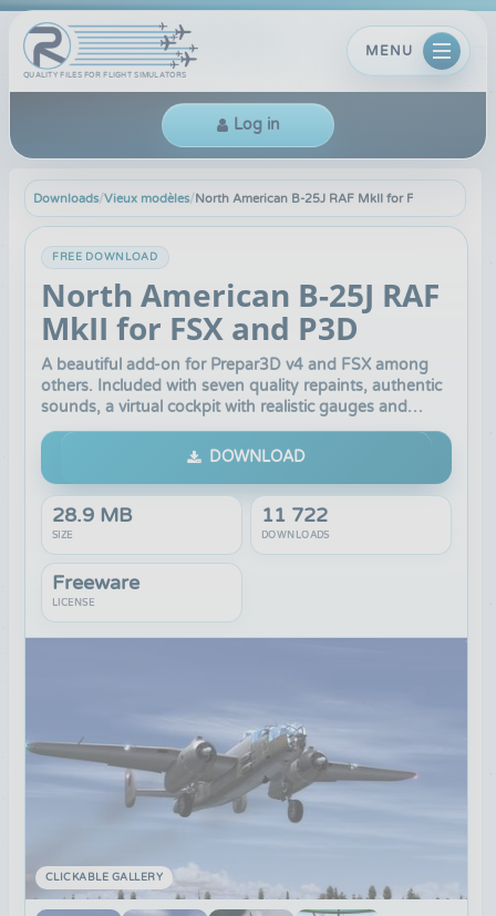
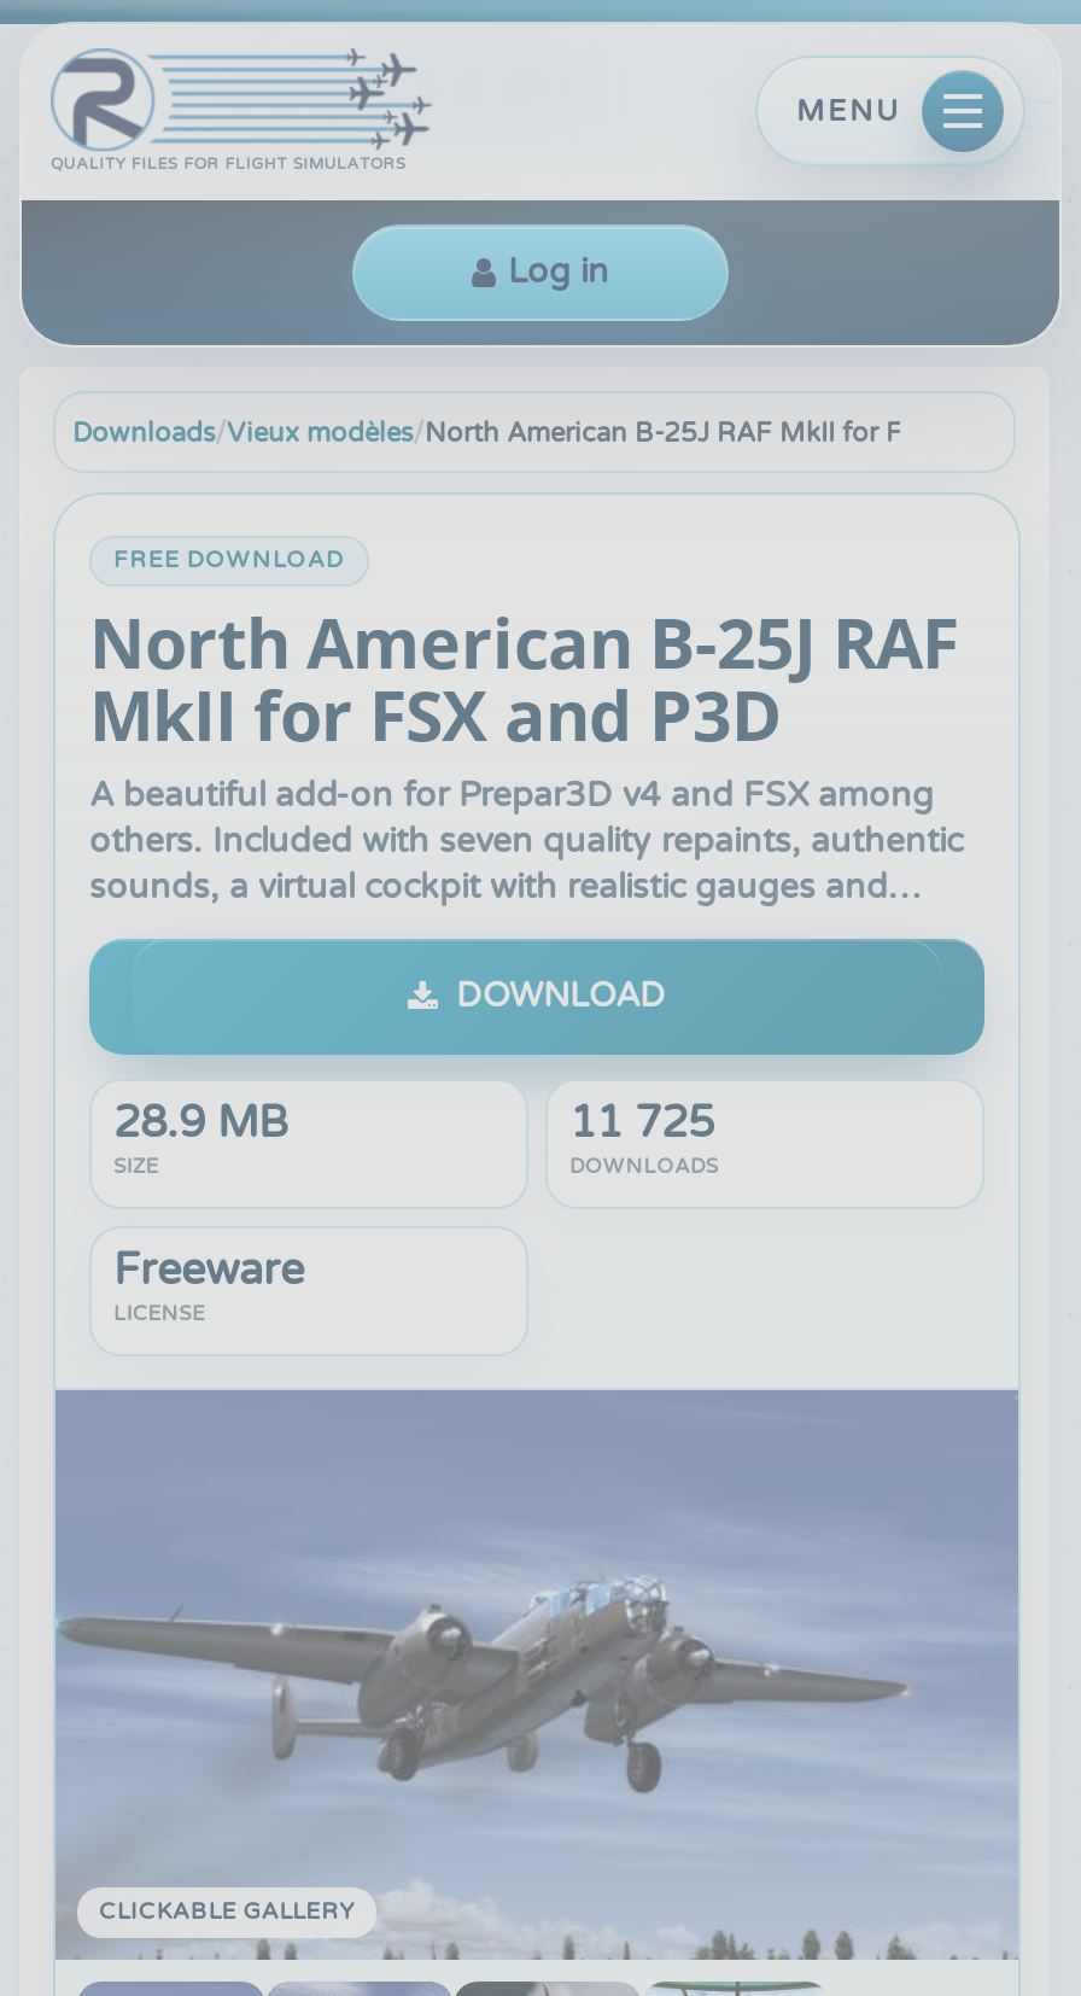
[261,503,328,527] 11 722 -> [569,1096,714,1149] 11 725

